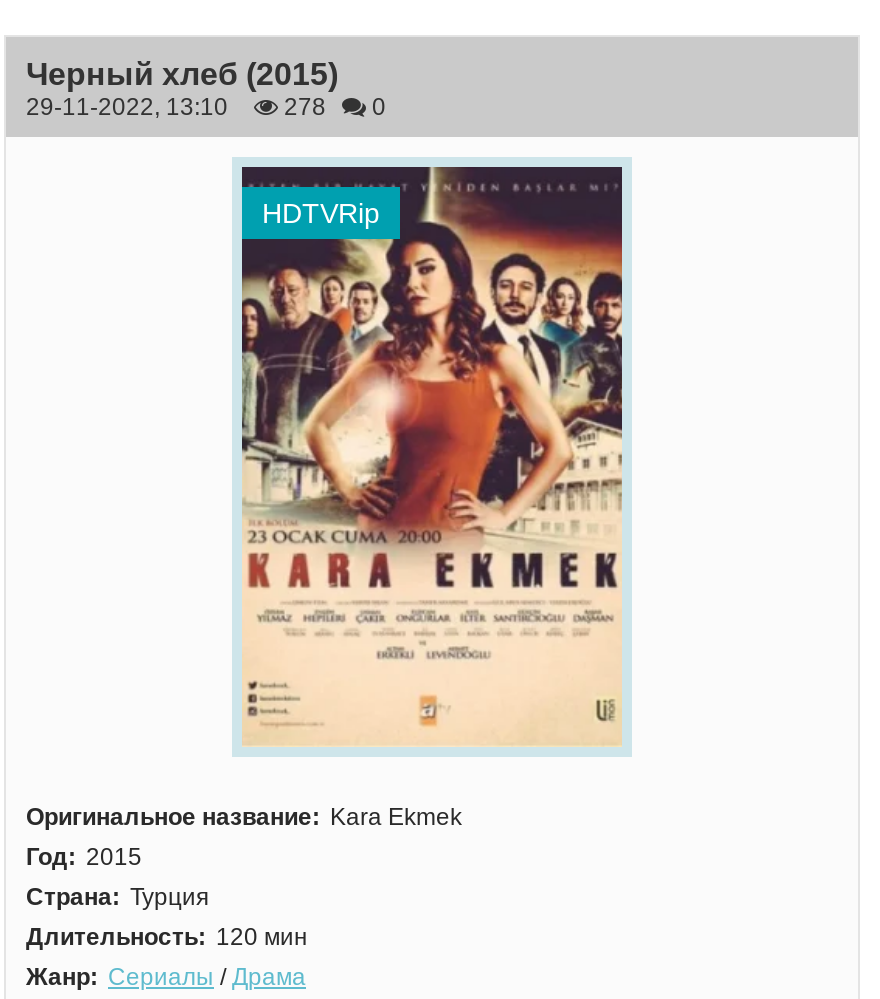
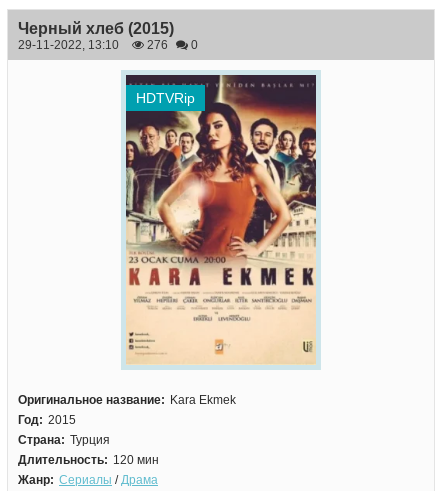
[26,93,386,121] 29-11-2022, 13:10 278 0 -> [18,38,198,52] 29-11-2022, 13:10 276 0

